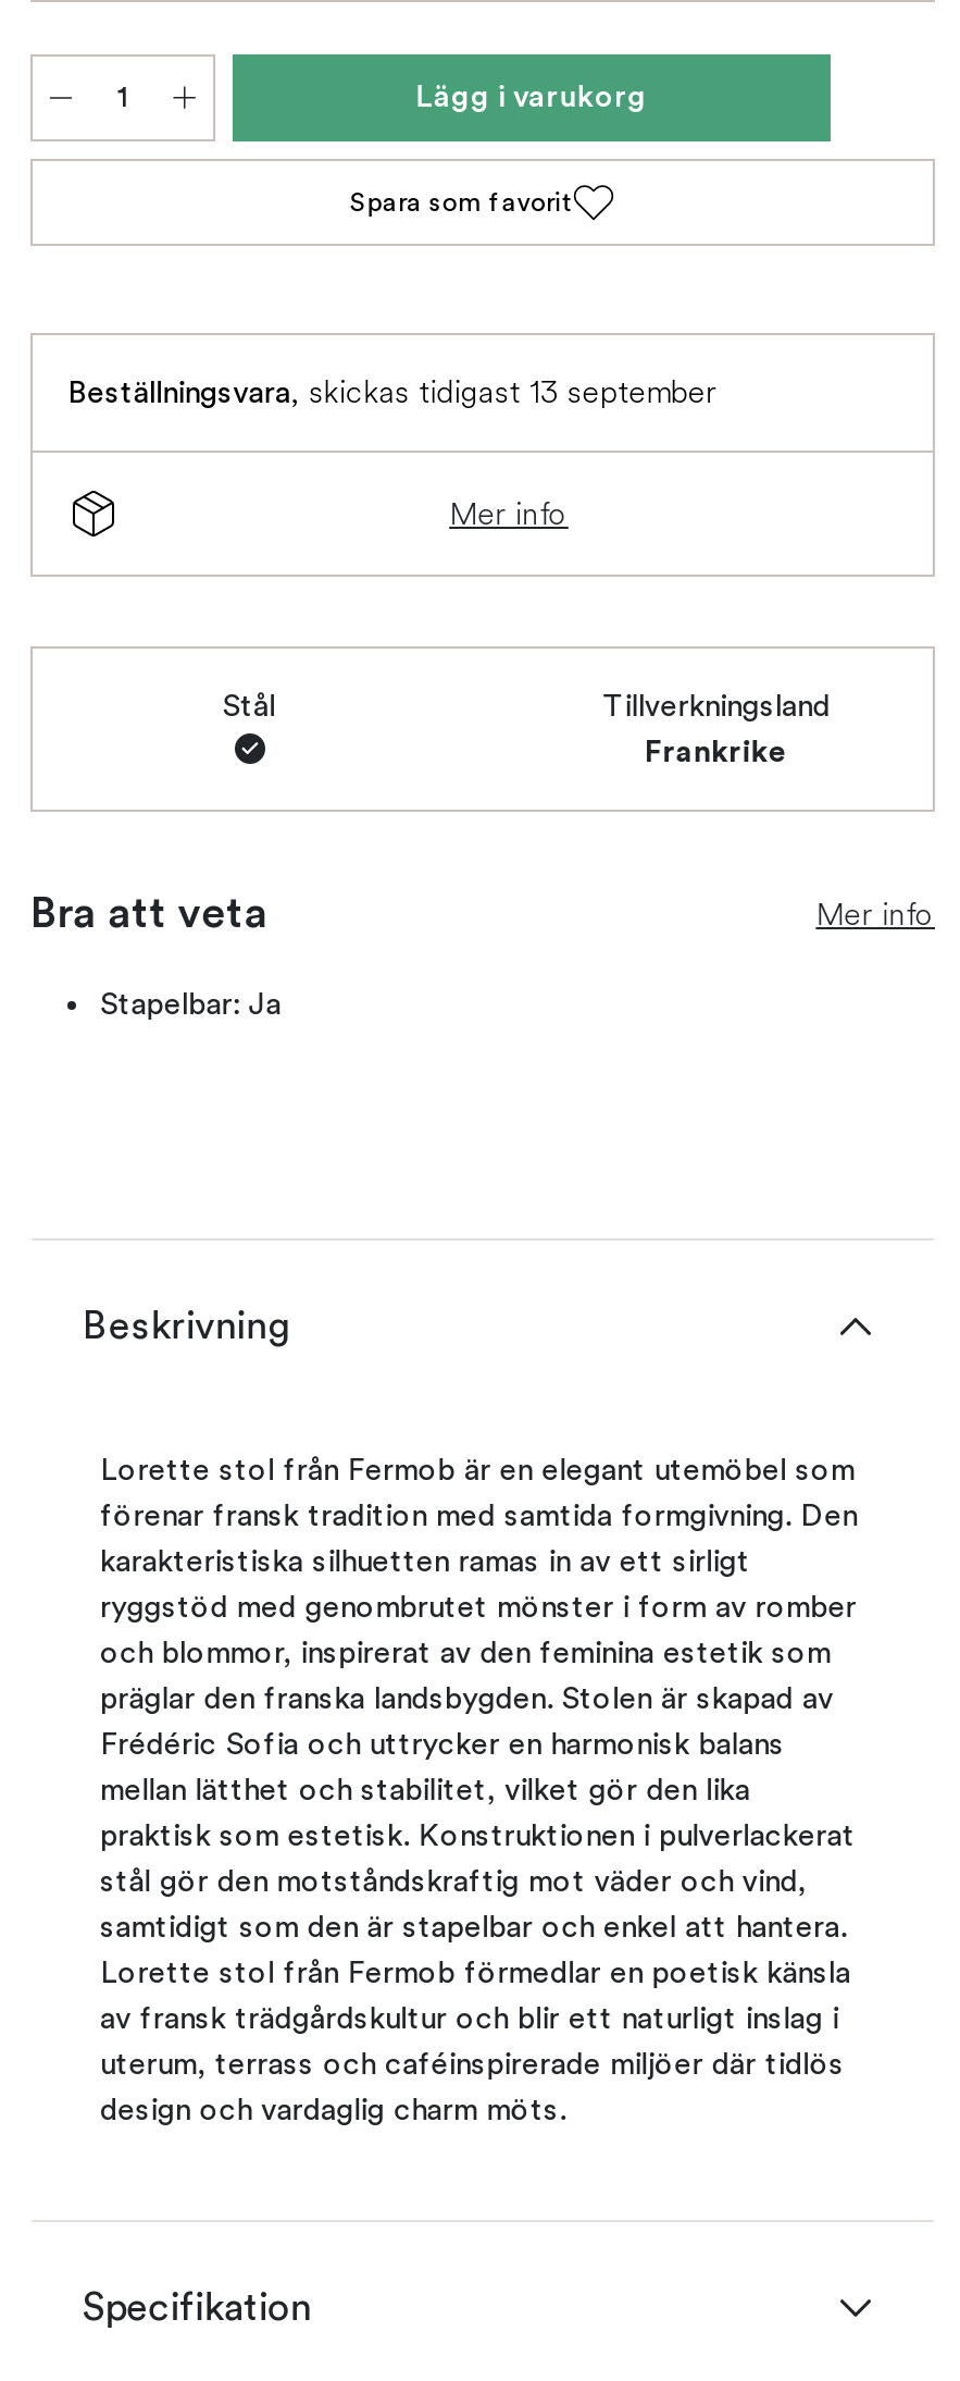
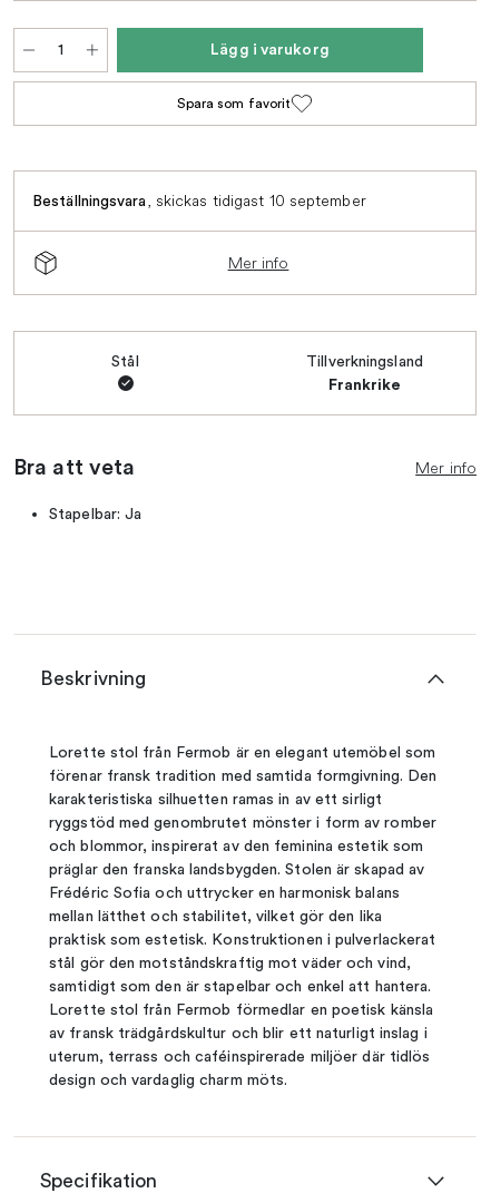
[67,372,717,411] Beställningsvara, skickas tidigast 13 september -> [32,190,366,211] Beställningsvara, skickas tidigast 10 september

